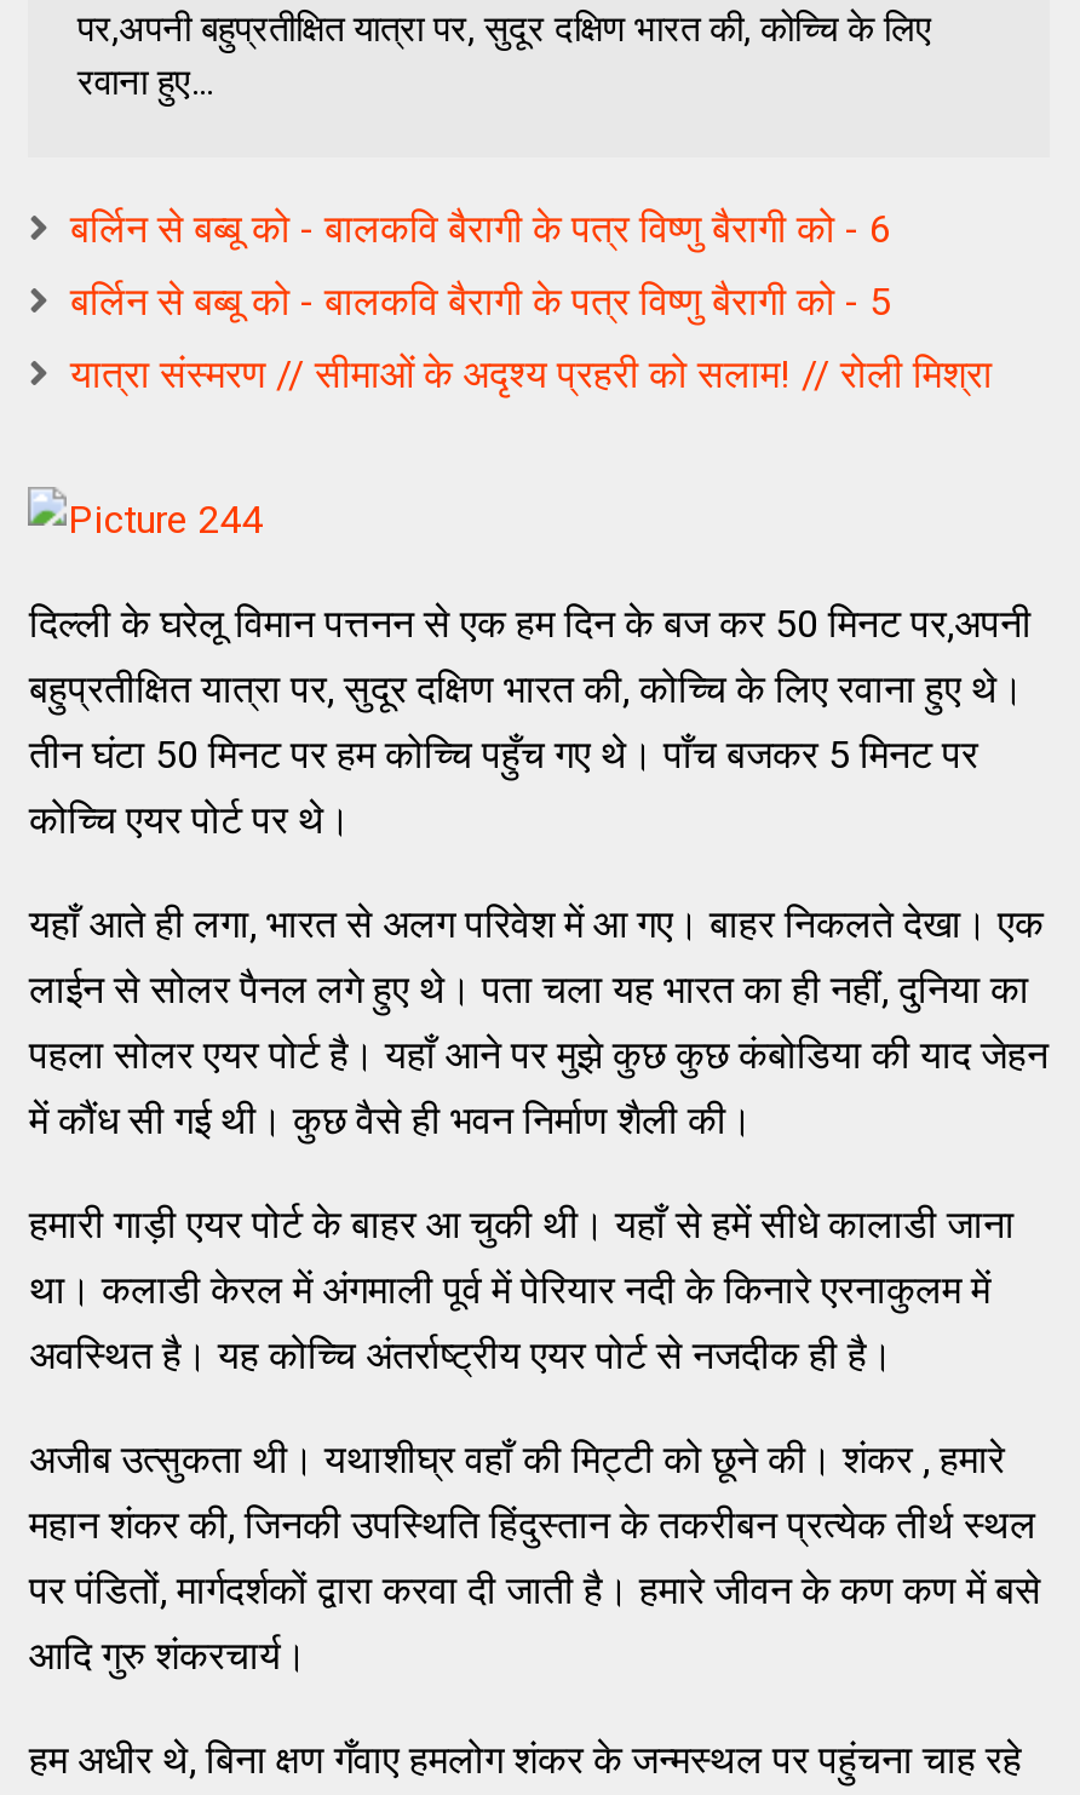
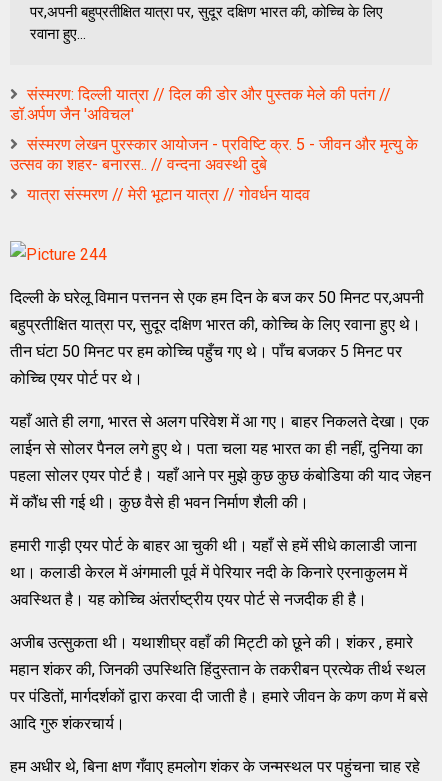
[70,206,891,252] बर्लिन से बब्बू को - बालकवि बैरागी के पत्र विष्णु बैरागी को - 6 -> [10,85,391,124] संस्मरण: दिल्ली यात्रा // दिल की डोर और पुस्तक मेले की पतंग // | डॉ.अर्पण जैन 'अविचल'
[70,278,891,324] बर्लिन से बब्बू को - बालकवि बैरागी के पत्र विष्णु बैरागी को - 5 -> [10,135,418,174] संस्मरण लेखन पुरस्कार आयोजन - प्रविष्टि क्र. 5 - जीवन और मृत्यु के | उत्सव का शहर- बनारस.. // वन्दना अवस्थी दुबे
[70,351,993,397] यात्रा संस्मरण // सीमाओं के अदृश्य प्रहरी को सलाम! // रोली मिश्रा -> [27,185,310,204] यात्रा संस्मरण // मेरी भूटान यात्रा // गोवर्धन यादव

